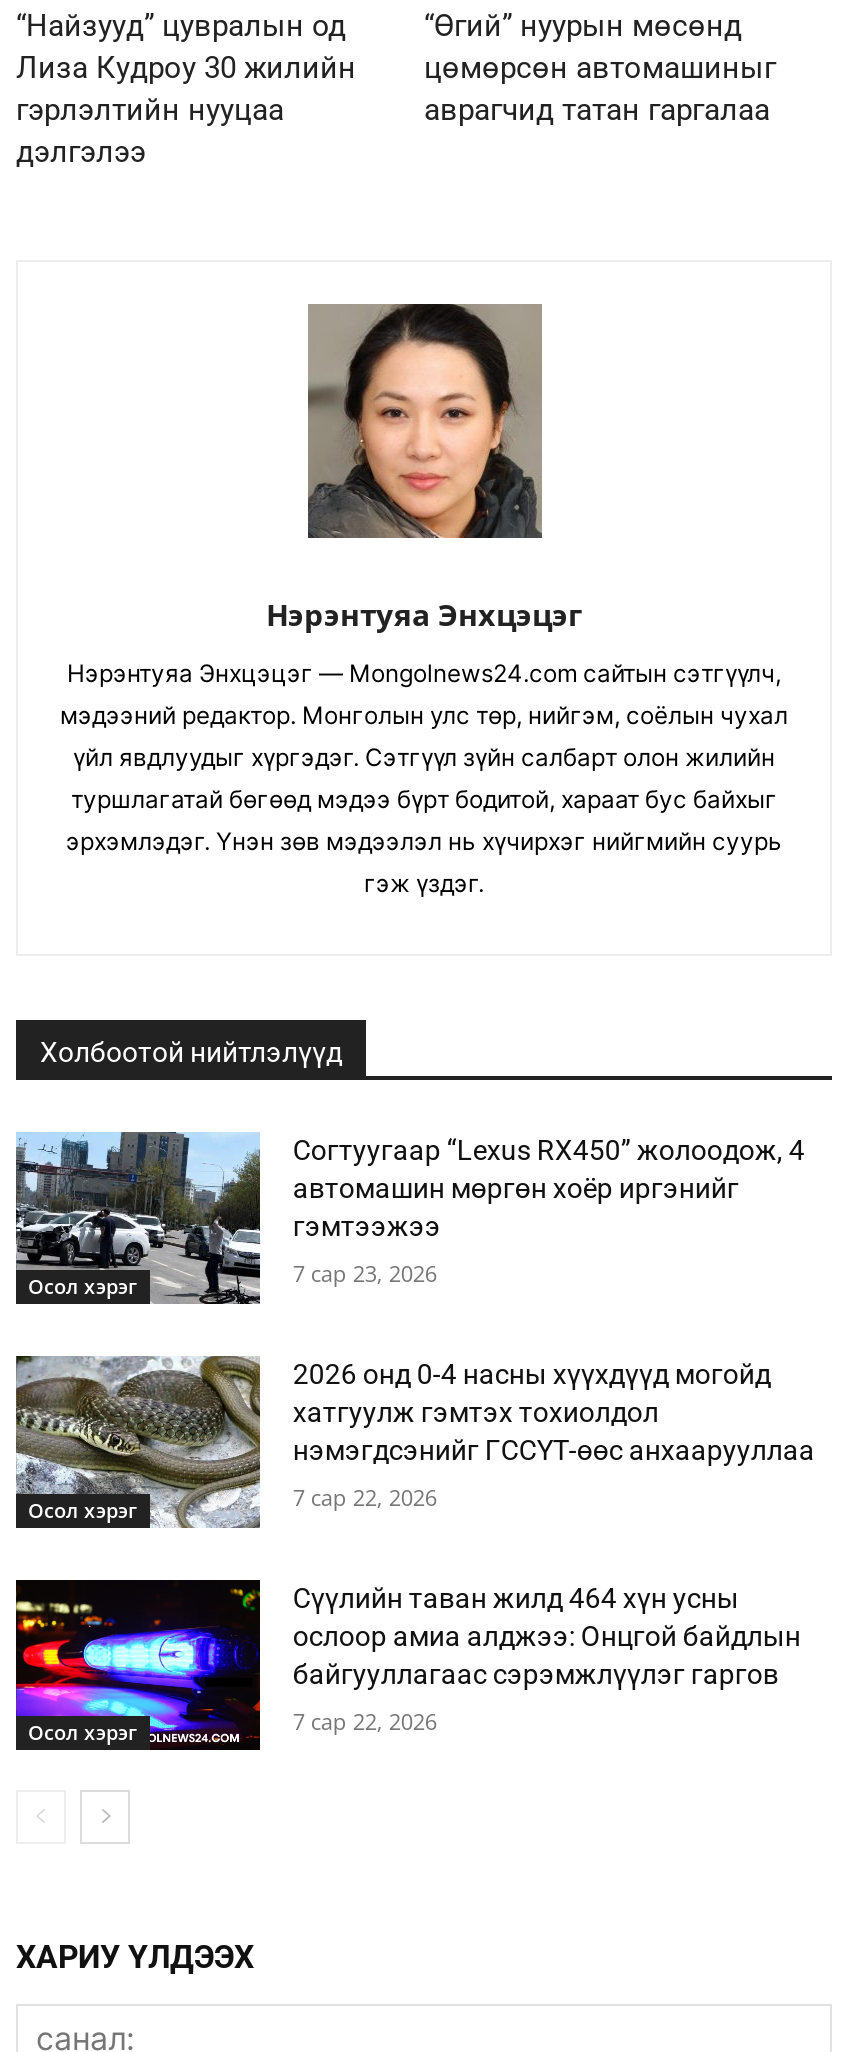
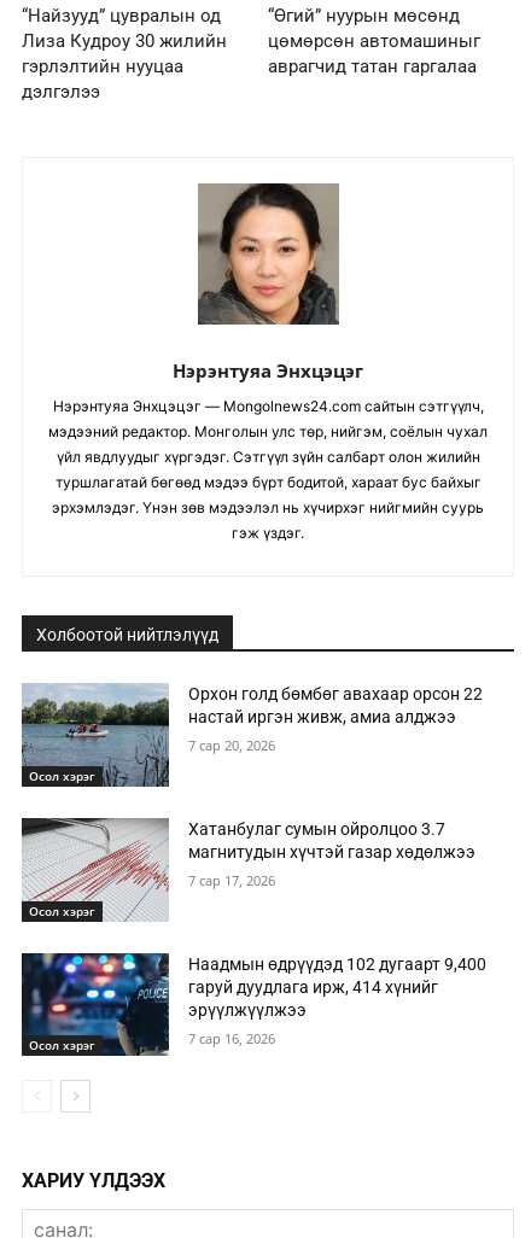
[14,1132,805,1304] [image] | Согтуугаар “Lexus RX450” жолоодож, 4 | автомашин мөргөн хоёр иргэнийг | гэмтээжээ -> [21,683,483,788] [image] | Орхон голд бөмбөг авахаар орсон 22 | настай иргэн живж, амиа алджээ
[293,1259,437,1289] 7 сар 23, 2026 -> [189,736,276,755] 7 сар 20, 2026
[14,1356,815,1528] [image] | 2026 онд 0-4 насны хүүхдүүд могойд | хатгуулж гэмтэх тохиолдол | нэмэгдсэнийг ГССҮТ-өөс анхаарууллаа -> [22,817,476,921] [image] | Хатанбулаг сумын ойролцоо 3.7 | магнитудын хүчтэй газар хөдөлжээ
[293,1482,437,1512] 7 сар 22, 2026 -> [189,871,276,889] 7 сар 17, 2026
[14,1578,801,1752] [image] | Сүүлийн таван жилд 464 хүн усны | ослоор амиа алджээ: Онцгой байдлын | байгууллагаас сэрэмжлүүлэг гаргов -> [21,952,487,1057] [image] | Наадмын өдрүүдэд 102 дугаарт 9,400 | гаруй дуудлага ирж, 414 хүнийг | эрүүлжүүлжээ
[293,1705,437,1735] 7 сар 22, 2026 -> [189,1029,276,1047] 7 сар 16, 2026

